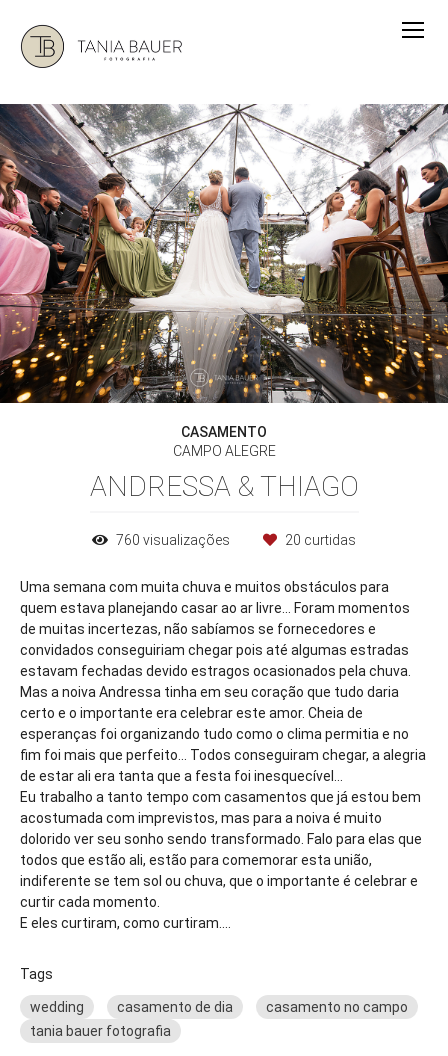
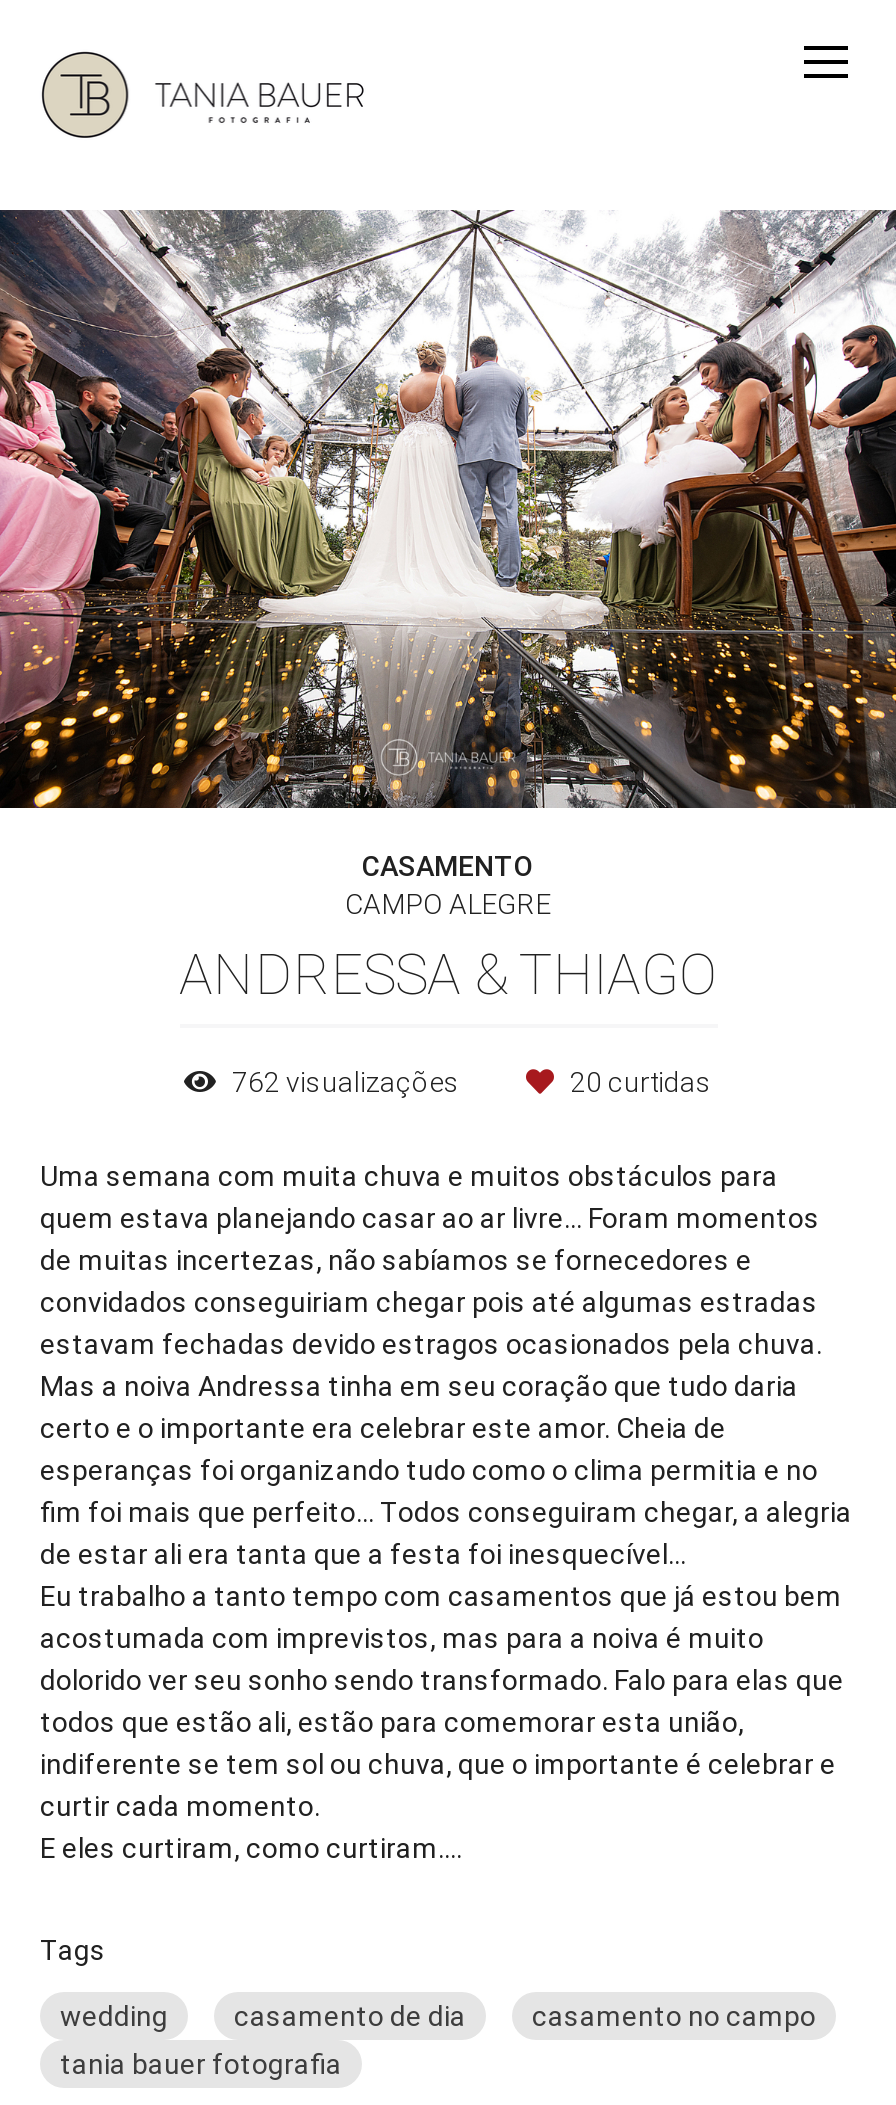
[116,532,233,548] 760 visualizações -> [232,1065,466,1097] 762 visualizações

